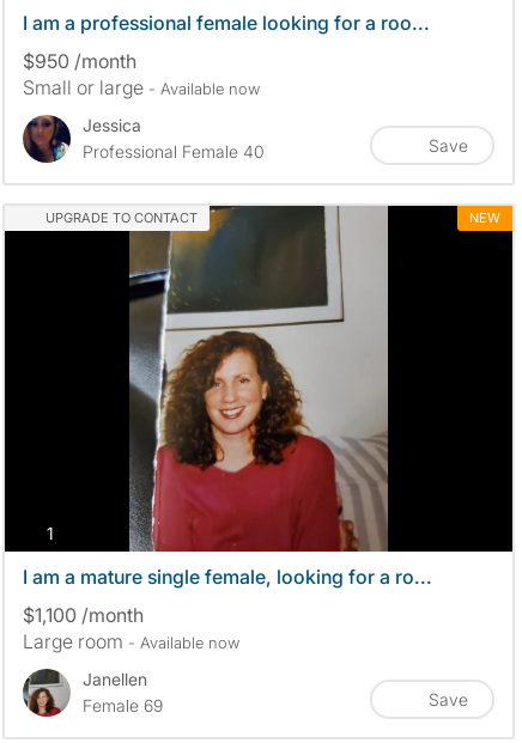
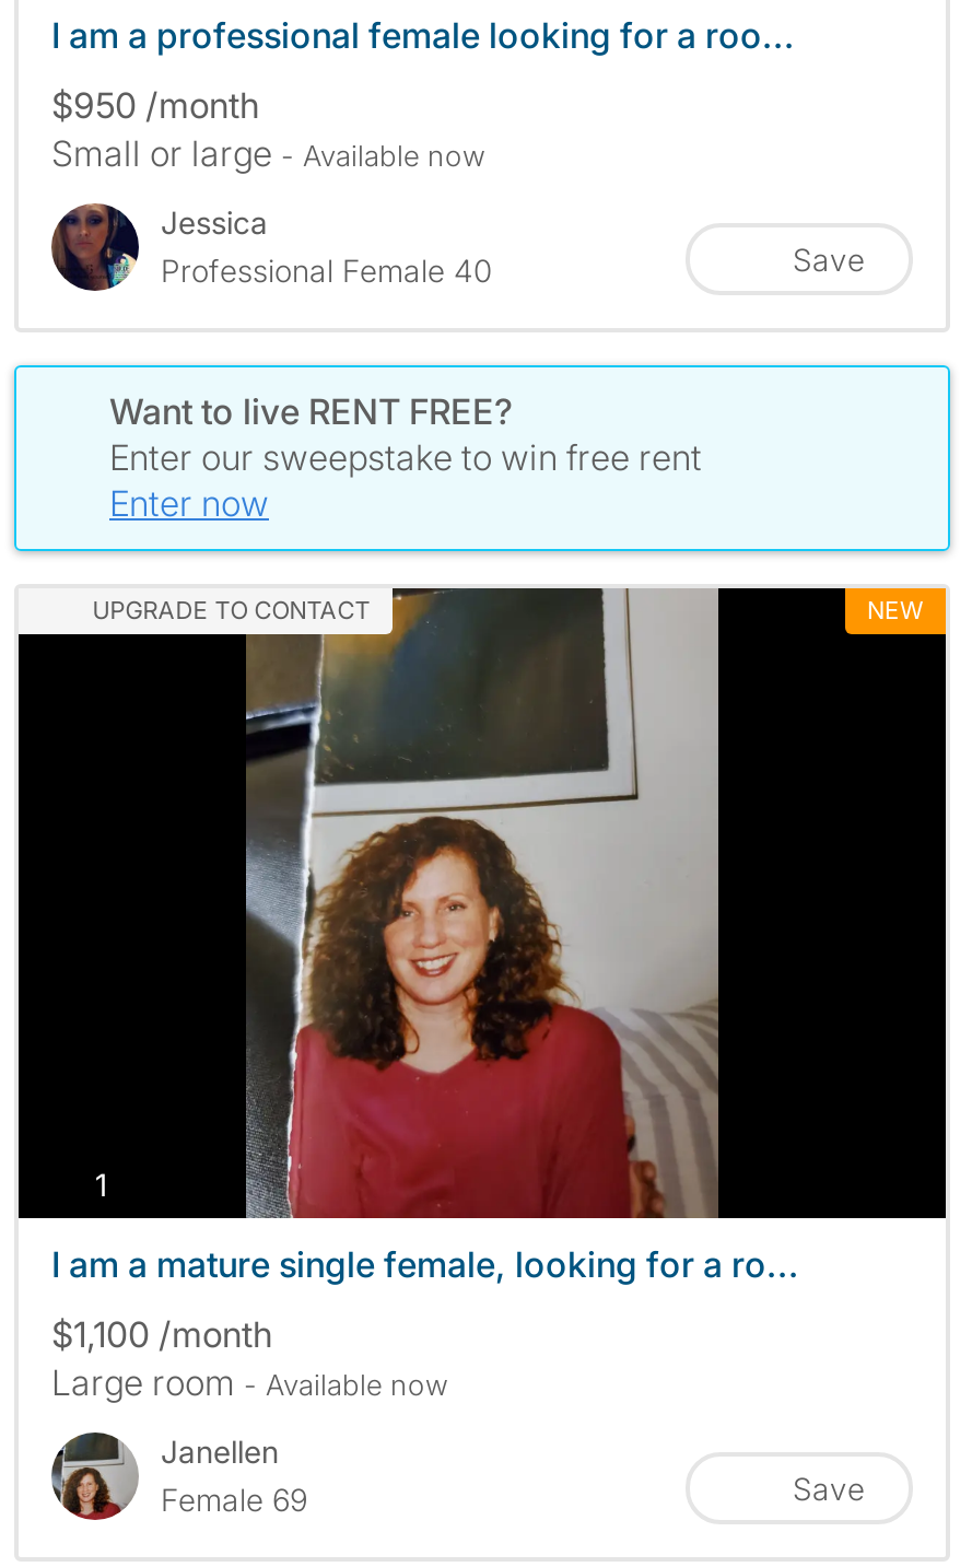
none -> [12,364,952,554] [image] | Want to live RENT FREE? | Enter our sweepstake to win free rent | Enter now

